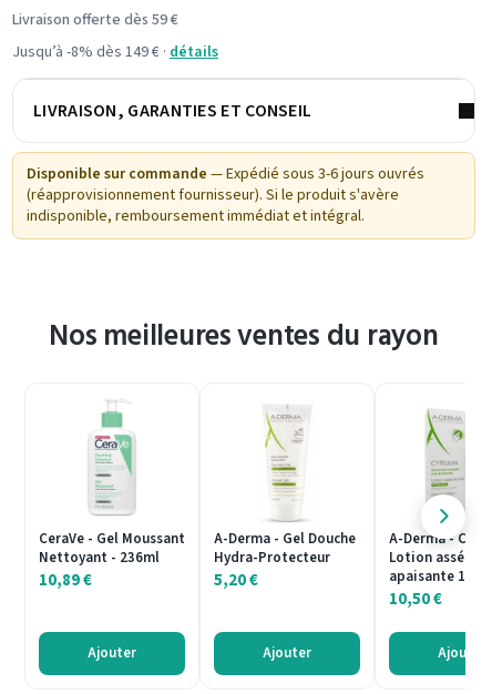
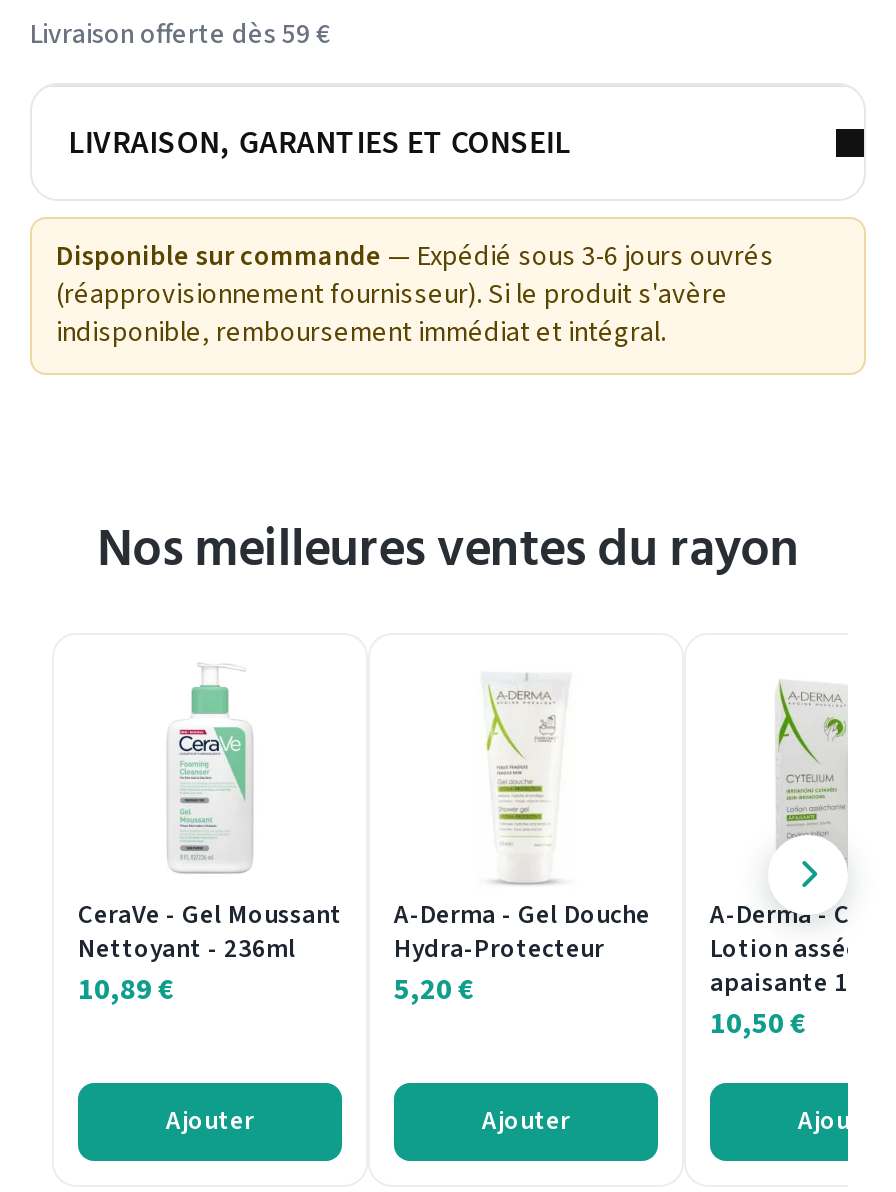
[12,41,218,63] Jusqu’à -8% dès 149 € · détails -> none

